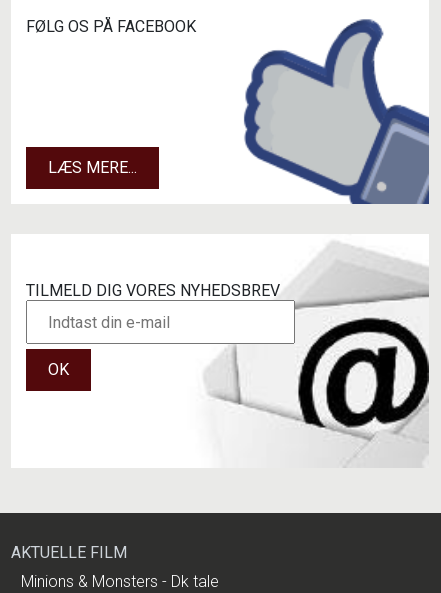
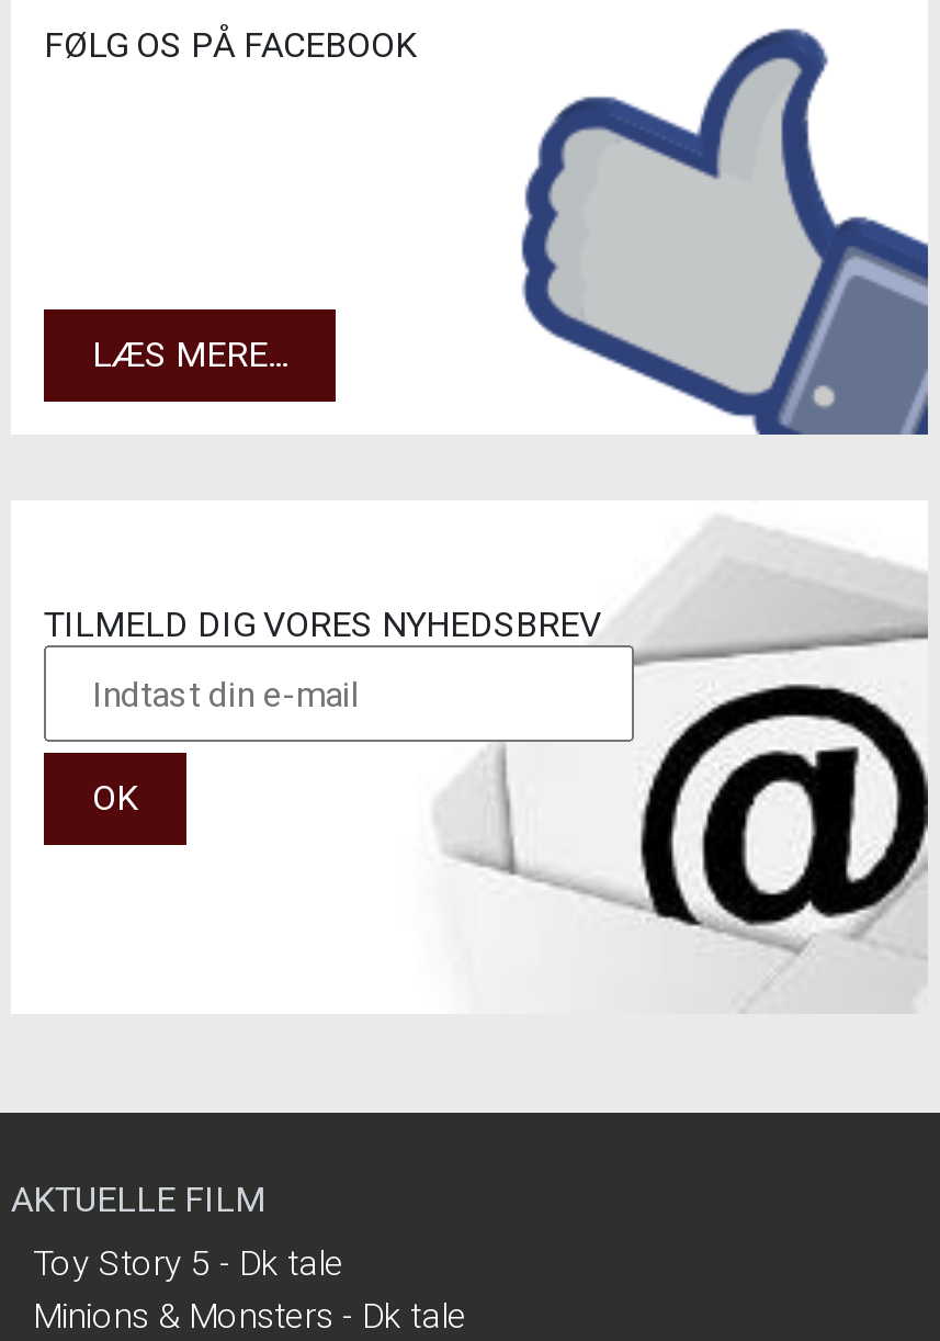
none -> [33,1242,344,1283] Toy Story 5 - Dk tale

